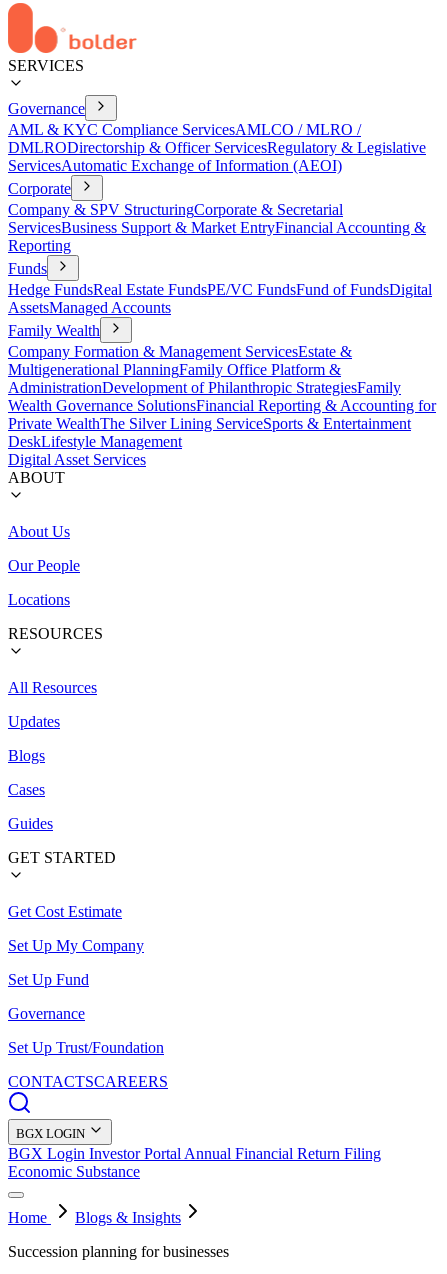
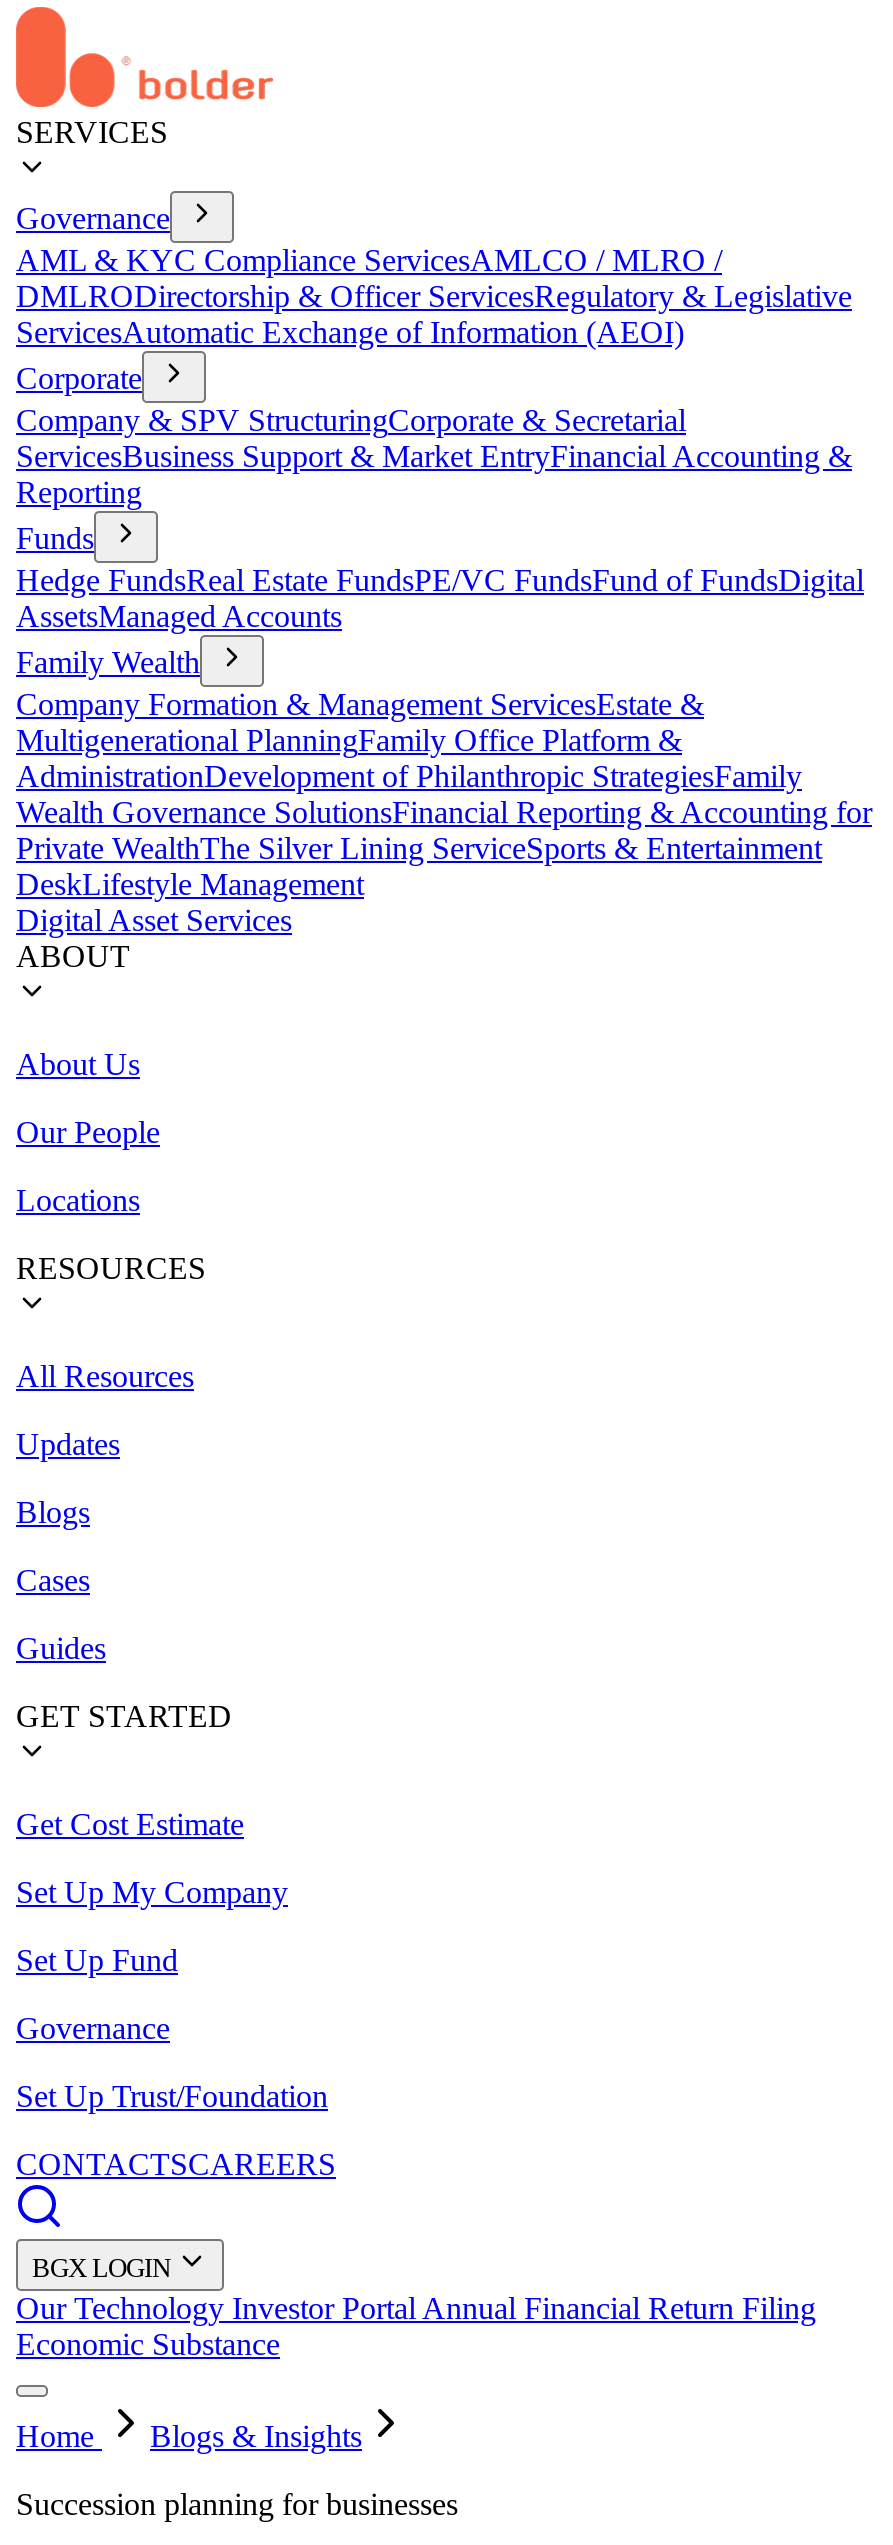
[8,1145,381,1162] BGX Login Investor Portal Annual Financial Return Filing -> [16,2291,816,2325] Our Technology Investor Portal Annual Financial Return Filing

